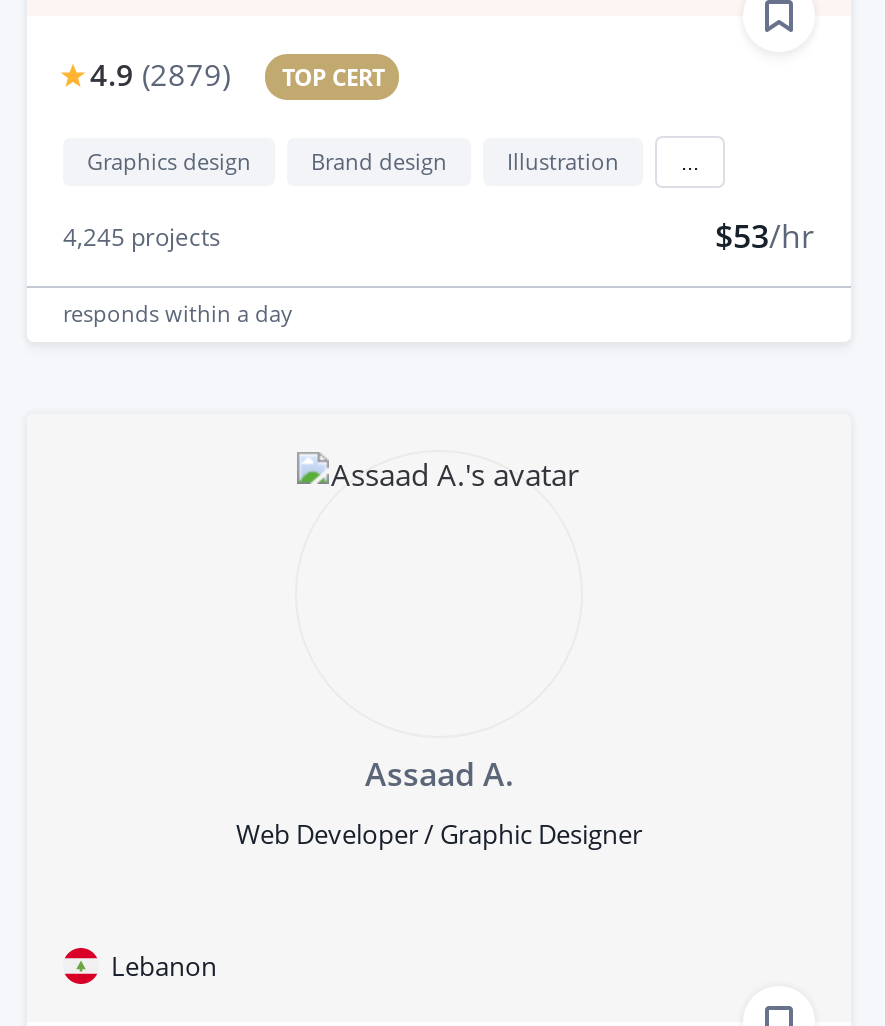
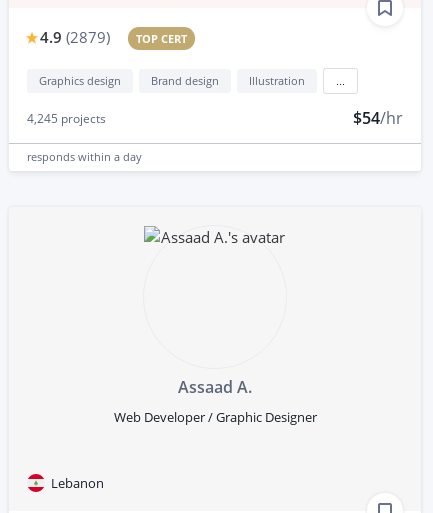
[715,213,815,257] $53/hr -> [353,107,403,129] $54/hr

